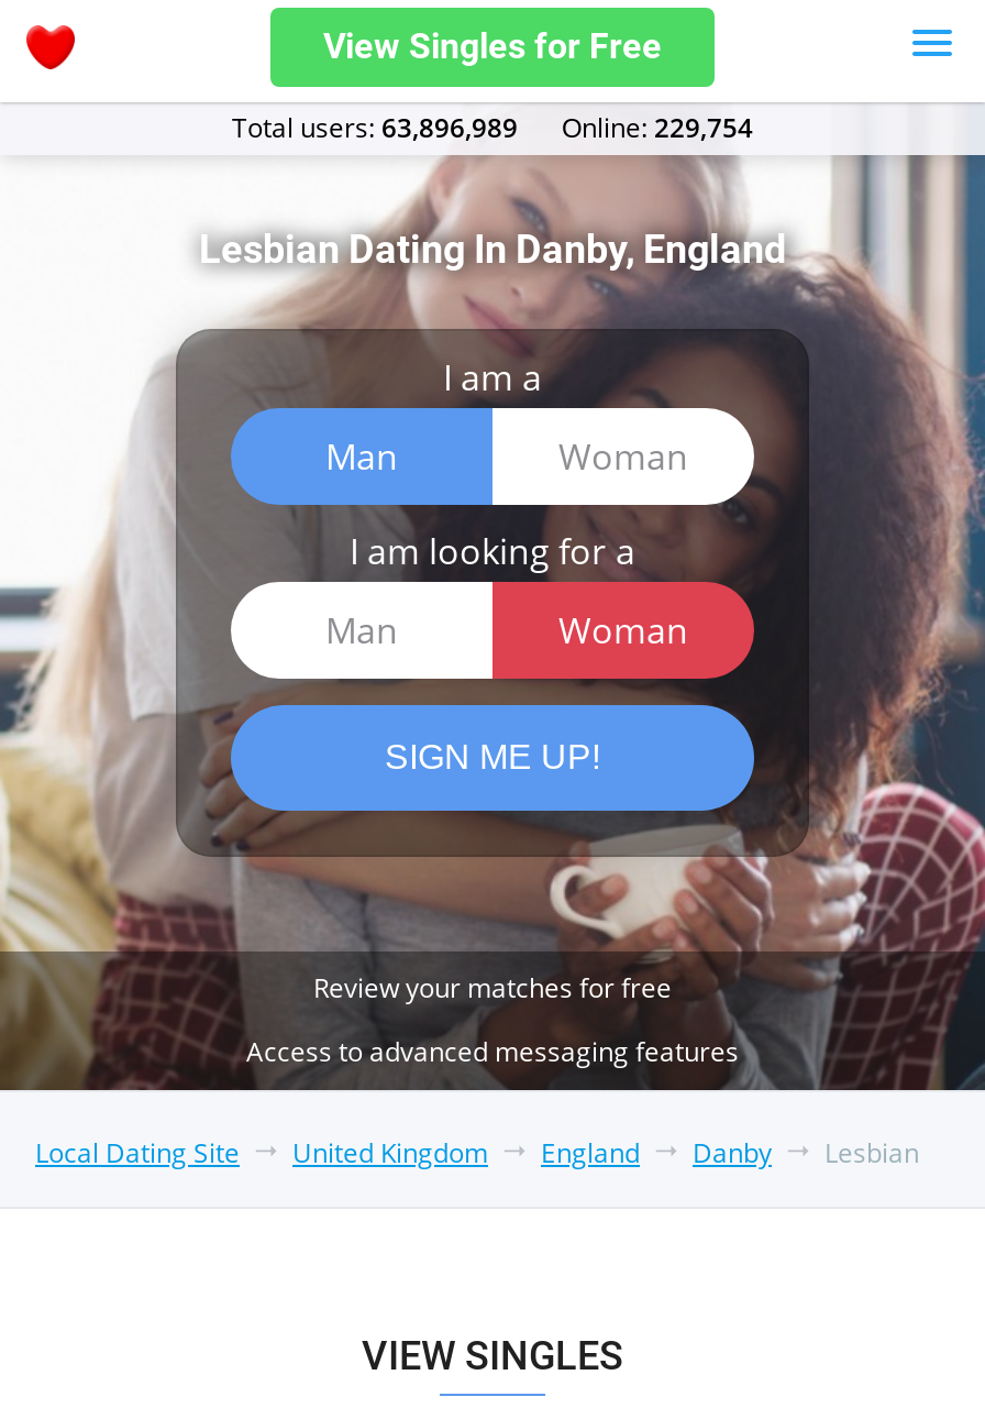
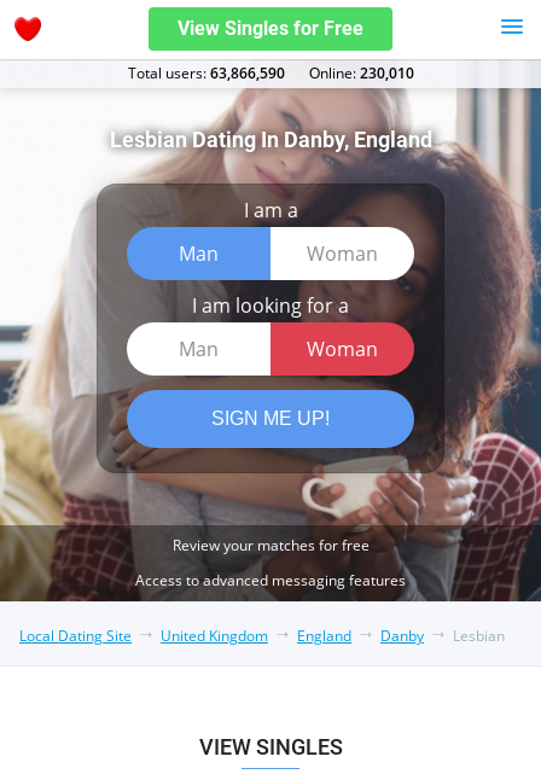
[232,109,518,146] Total users: 63,896,989 -> [127,63,284,83] Total users: 63,866,590
[562,109,753,146] Оnline: 229,754 -> [309,63,414,83] Оnline: 230,010

